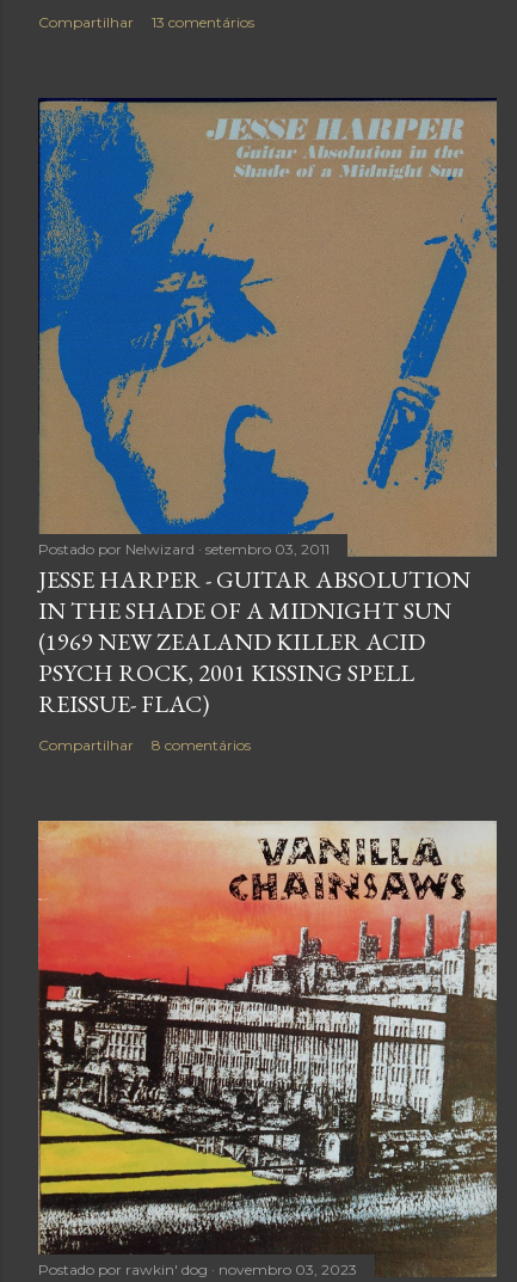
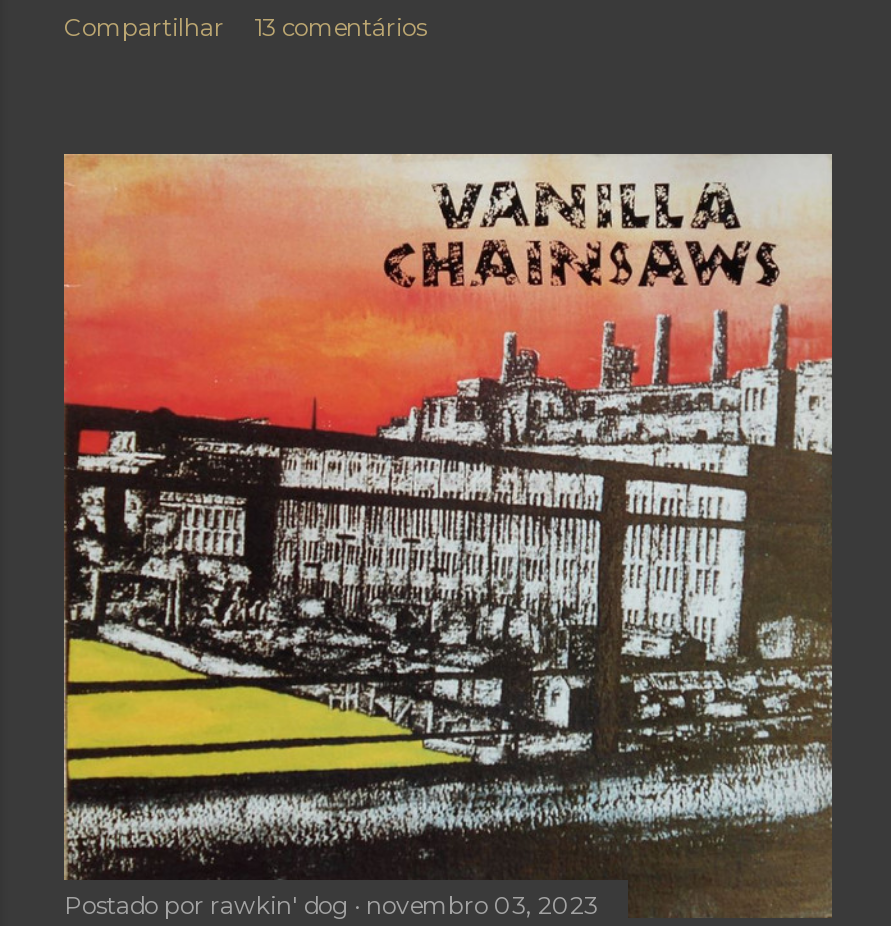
[38,98,497,754] [image] | Postado por Nelwizard setembro 03, 2011 | JESSE HARPER - GUITAR ABSOLUTION | IN THE SHADE OF A MIDNIGHT SUN | (1969 NEW ZEALAND KILLER ACID | PSYCH ROCK, 2001 KISSING SPELL | REISSUE- FLAC) | Compartilhar | 8 comentários -> none

